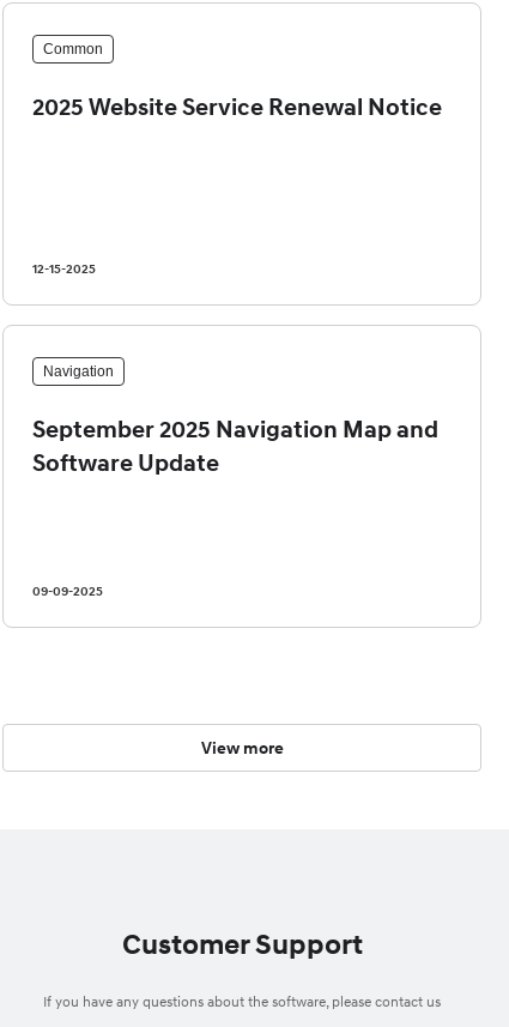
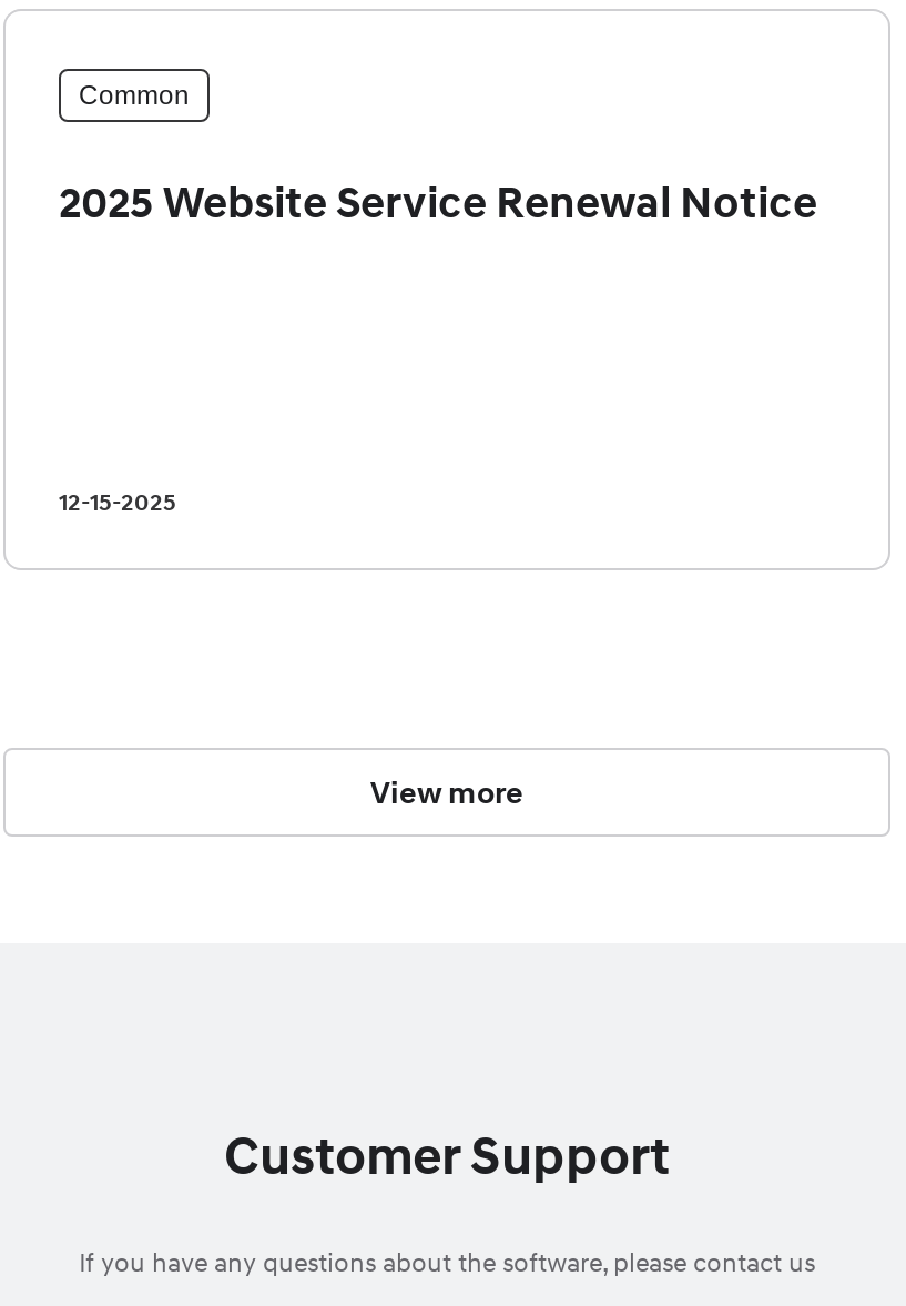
[32,363,438,477] Navigation | September 2025 Navigation Map and | Software Update -> none
[32,581,103,599] 09-09-2025 -> none

